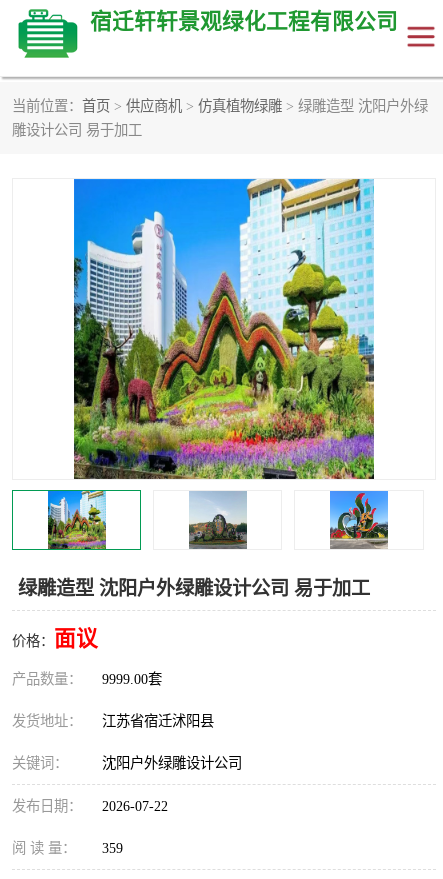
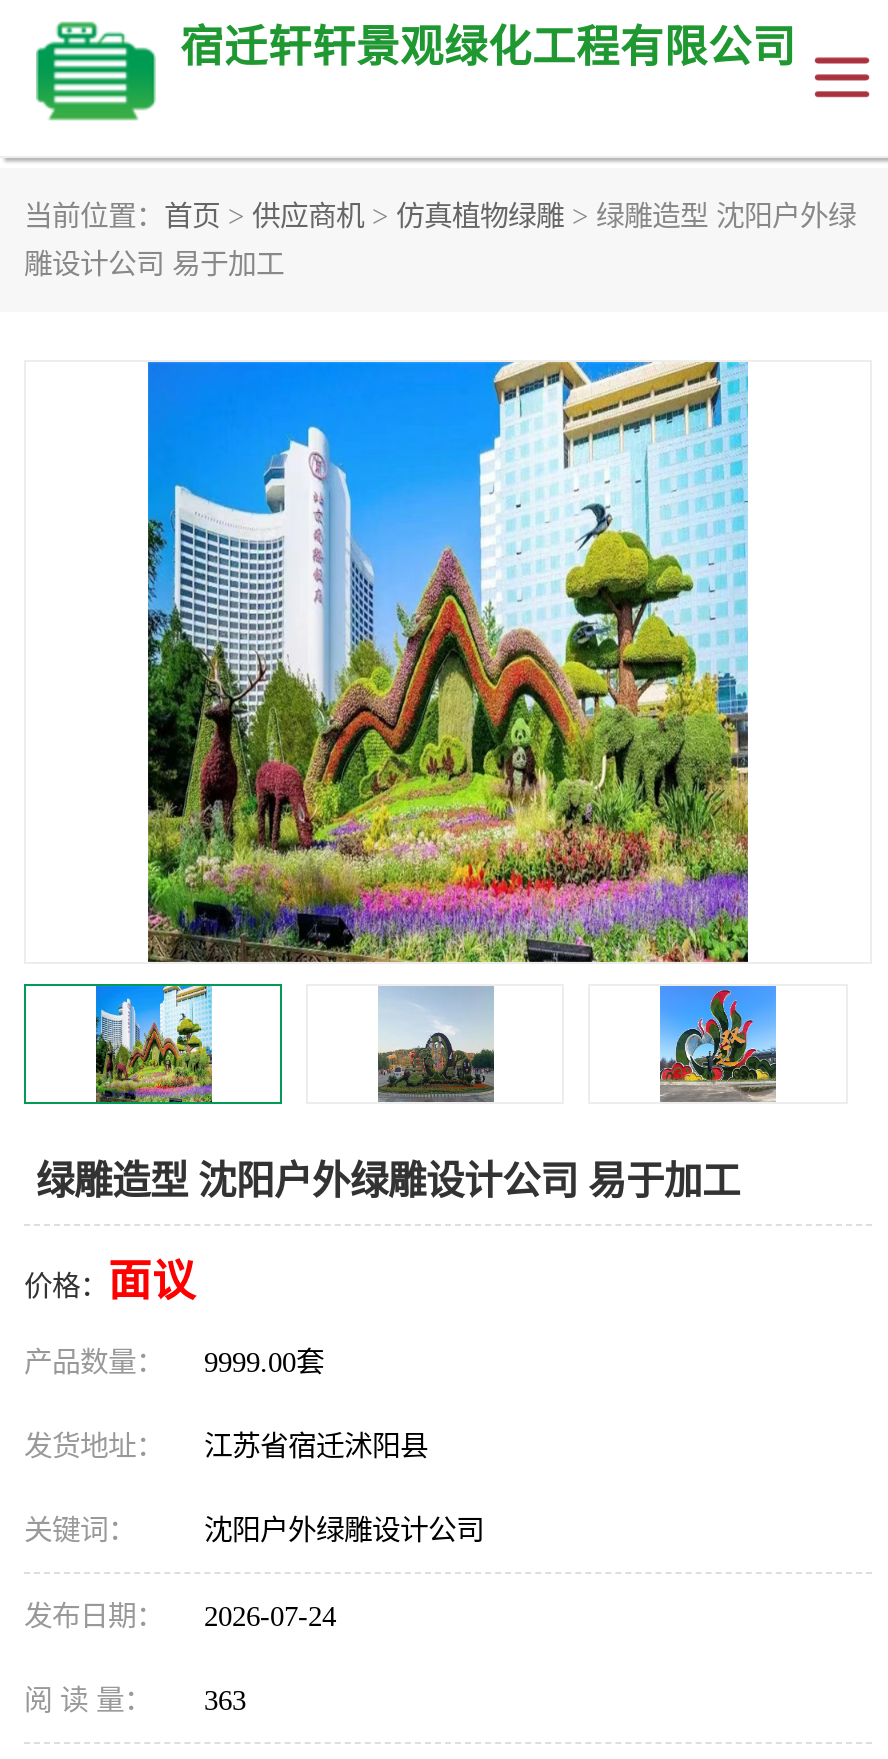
[12,798,168,814] 发布日期： 2026-07-22 -> [24,1600,336,1632] 发布日期： 2026-07-24
[12,840,123,856] 阅 读 量： 359 -> [24,1684,246,1716] 阅 读 量： 363

